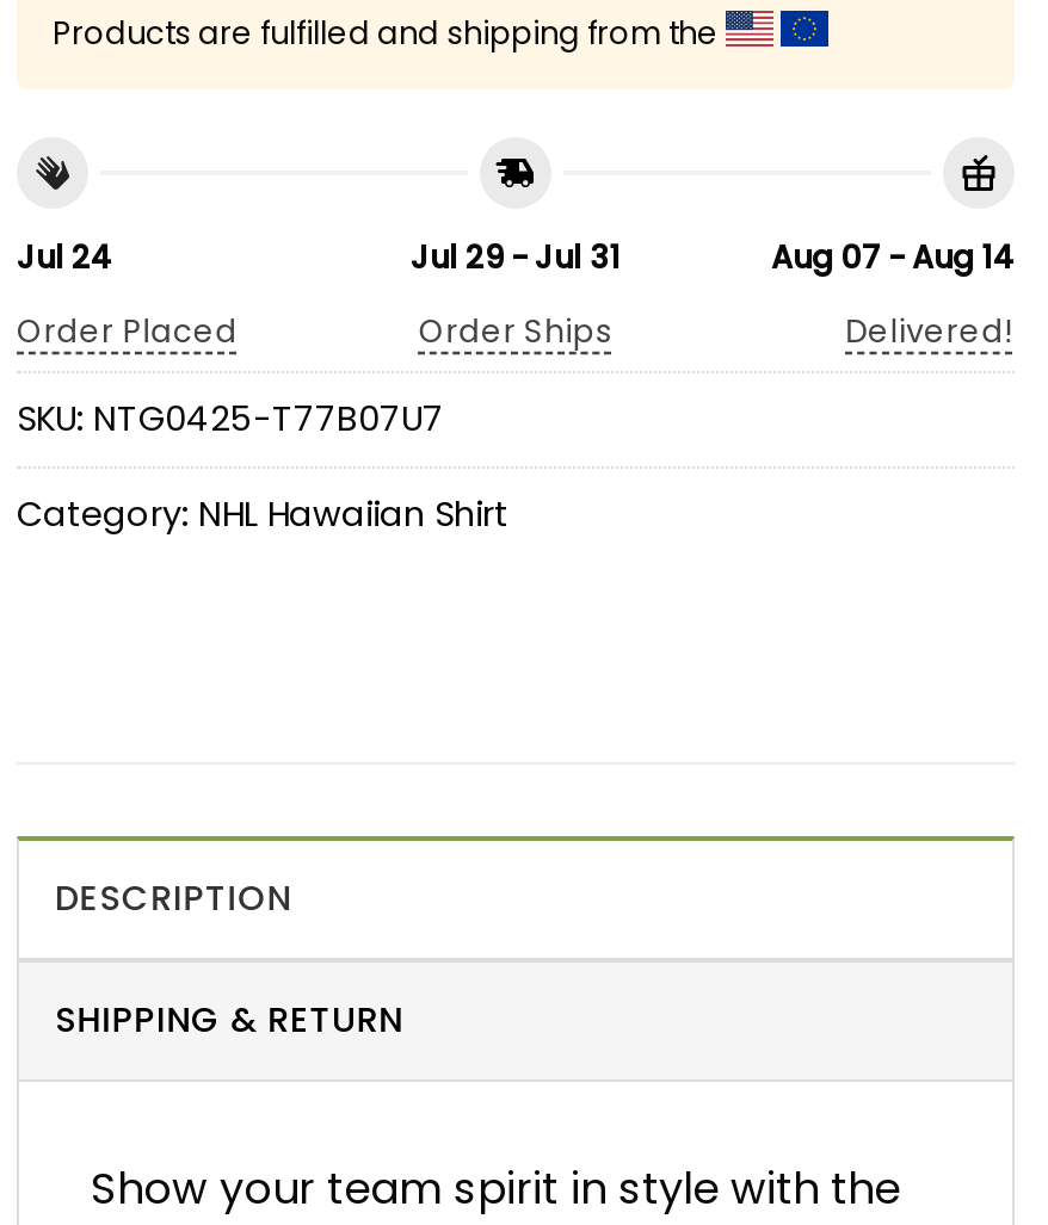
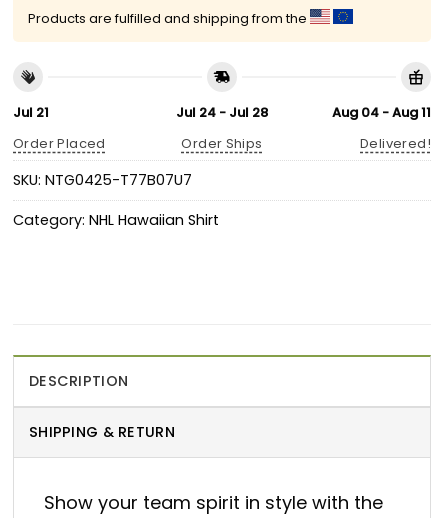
[17,236,112,281] Jul 24 -> [13,103,49,122] Jul 21
[411,236,621,281] Jul 29 - Jul 31 -> [176,103,268,122] Jul 24 - Jul 28
[771,236,1015,281] Aug 07 - Aug 14 -> [332,103,431,122] Aug 04 - Aug 11

